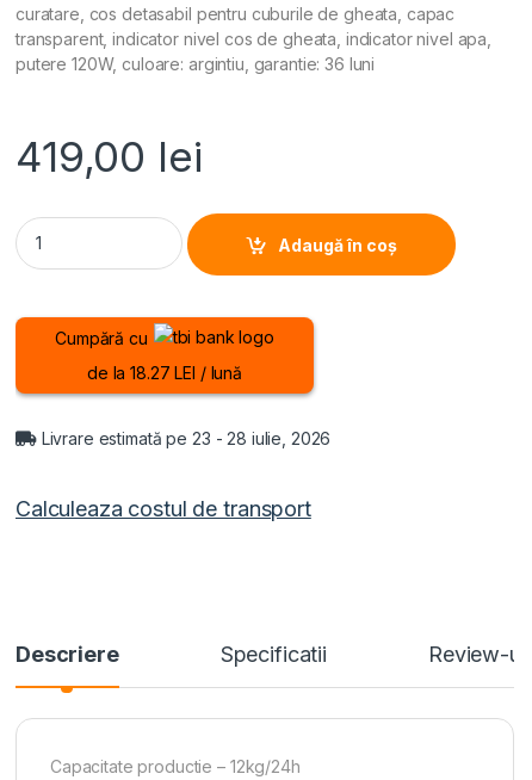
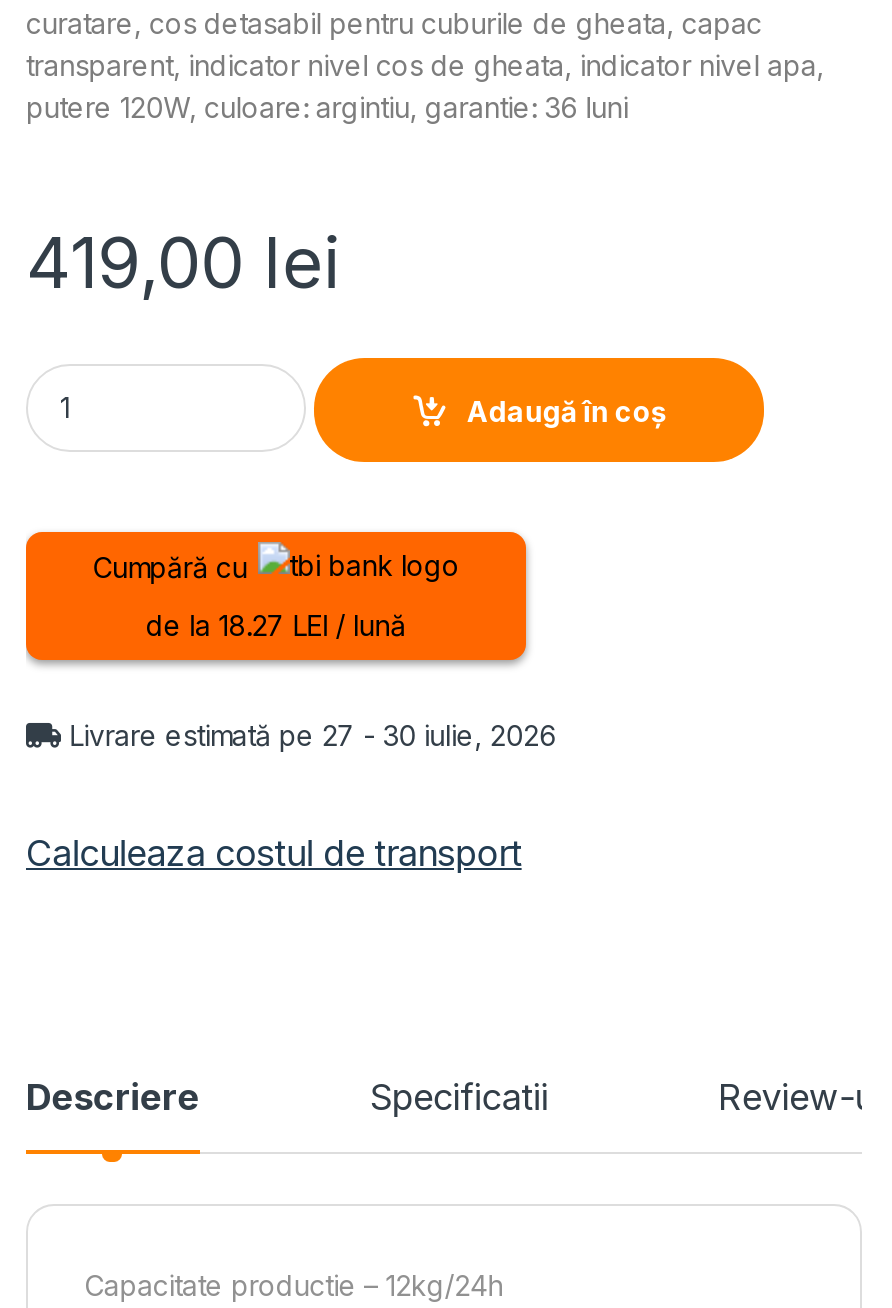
[37,428,331,448] Livrare estimată pe 23 - 28 iulie, 2026 -> [62,717,557,751] Livrare estimată pe 27 - 30 iulie, 2026

